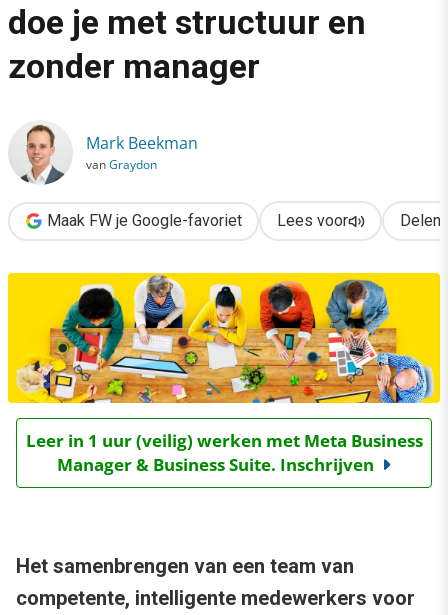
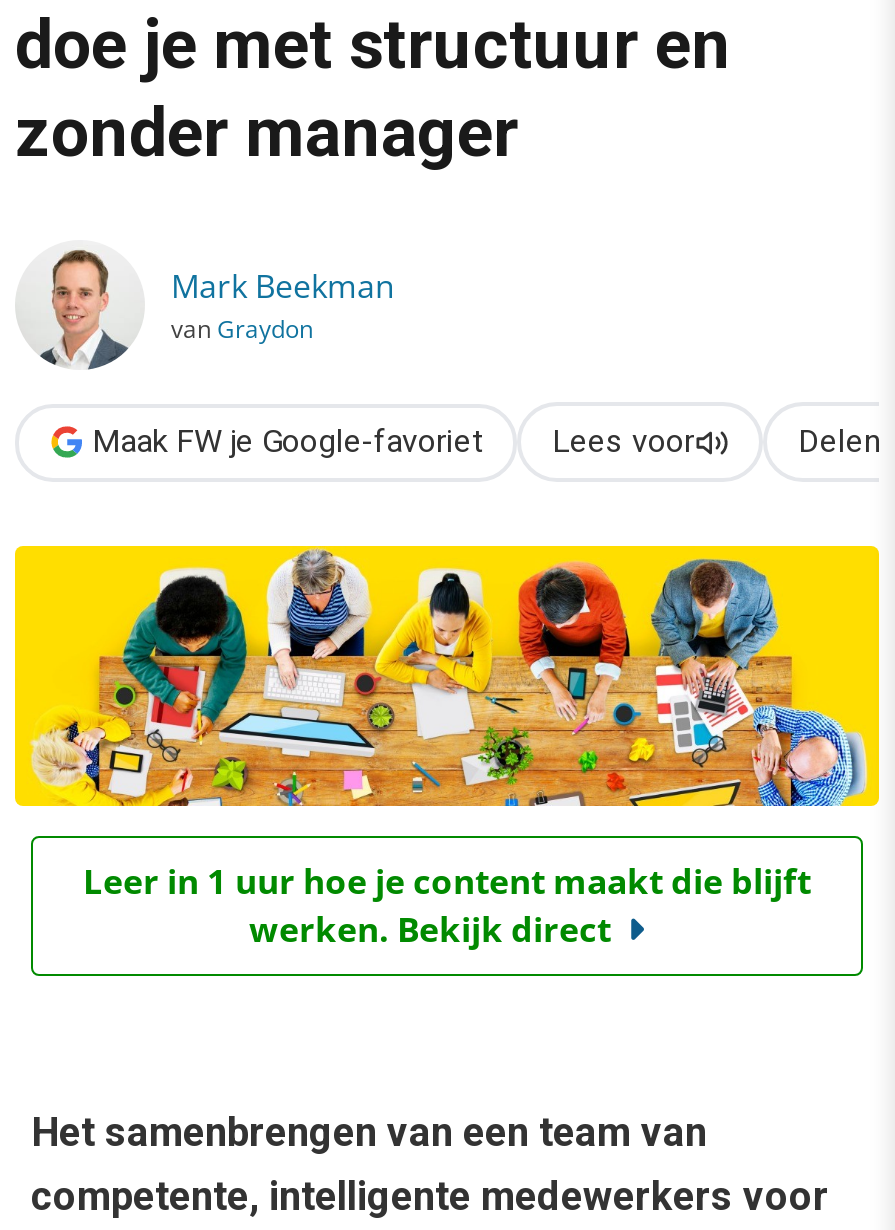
[25,428,422,475] Leer in 1 uur (veilig) werken met Meta Business | Manager & Business Suite. Inschrijven -> [83,857,811,951] Leer in 1 uur hoe je content maakt die blijft | werken. Bekijk direct

